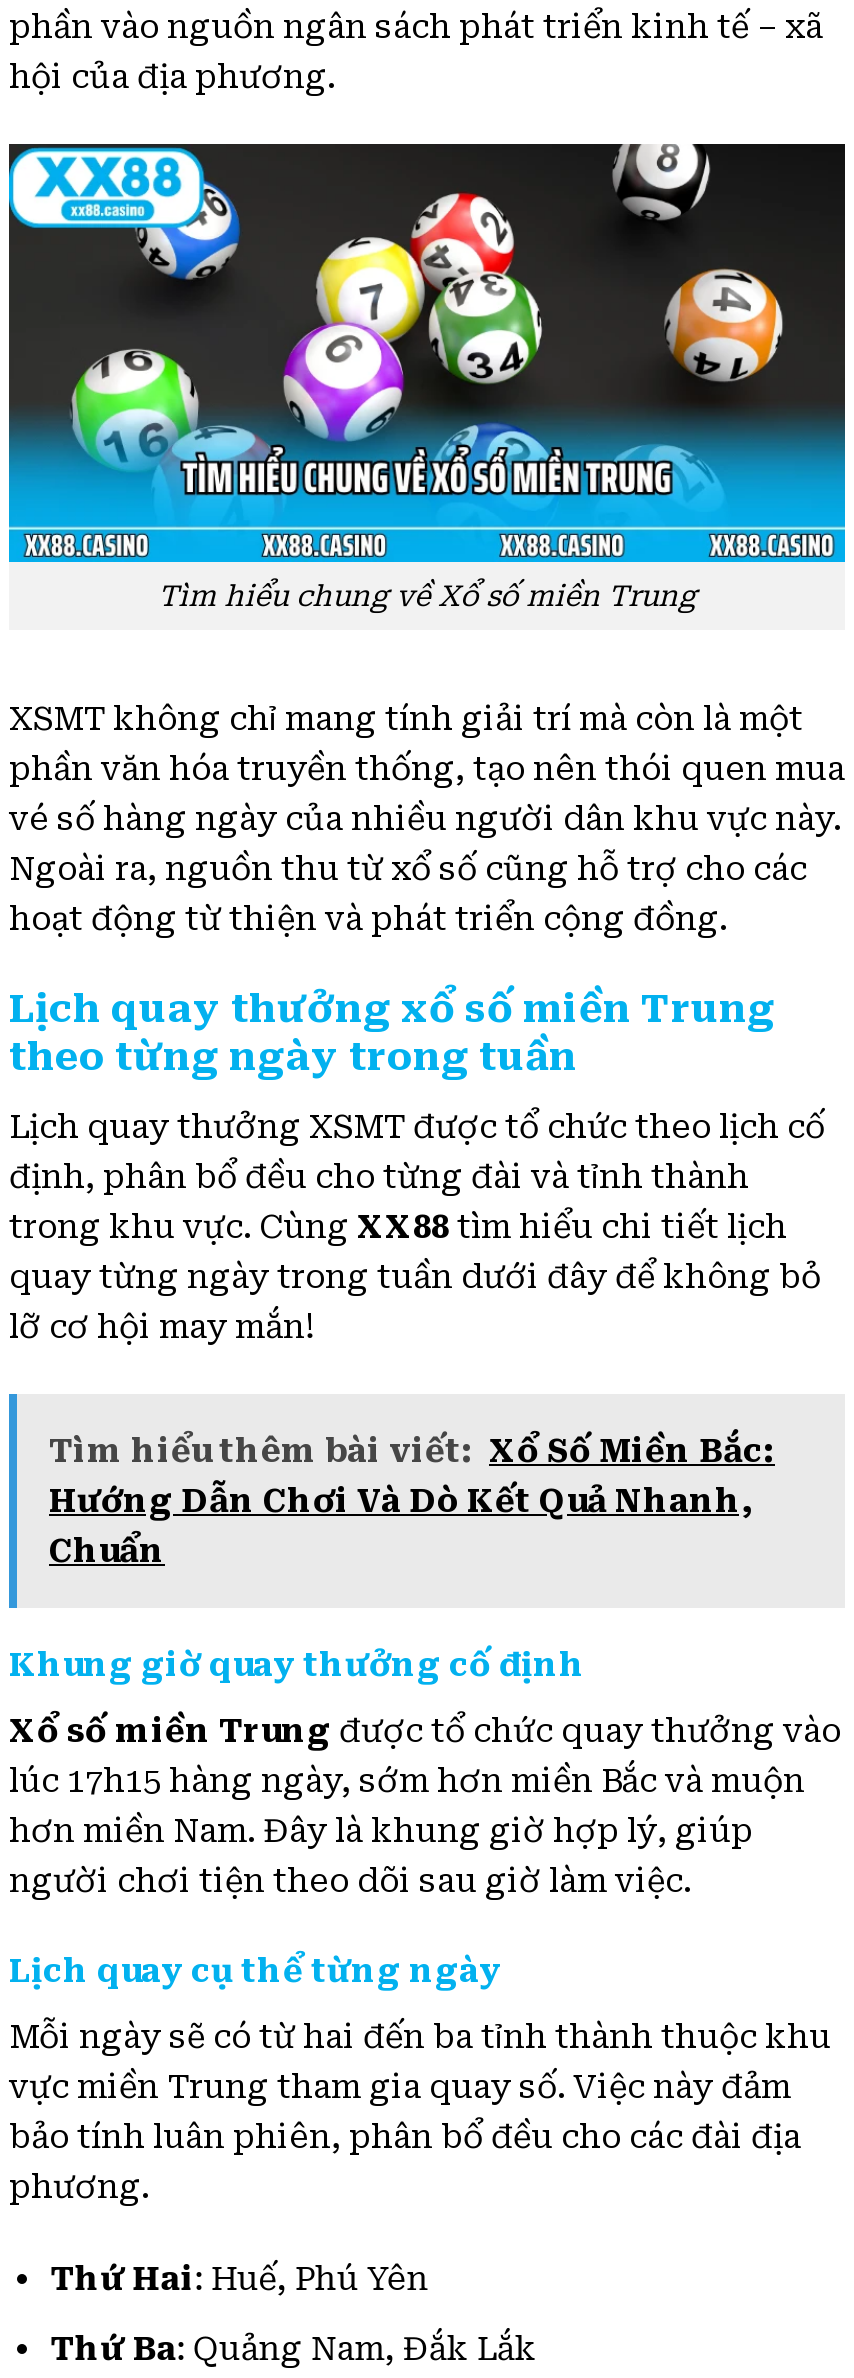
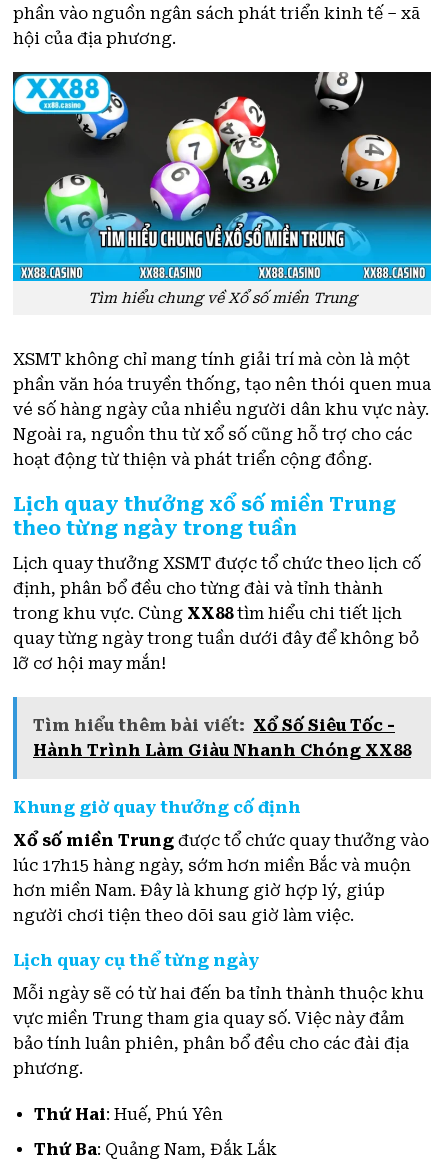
[49,1431,775,1569] Tìm hiểu thêm bài viết: Xổ Số Miền Bắc: | Hướng Dẫn Chơi Và Dò Kết Quả Nhanh, | Chuẩn -> [33,716,411,760] Tìm hiểu thêm bài viết: Xổ Số Siêu Tốc - | Hành Trình Làm Giàu Nhanh Chóng XX88

